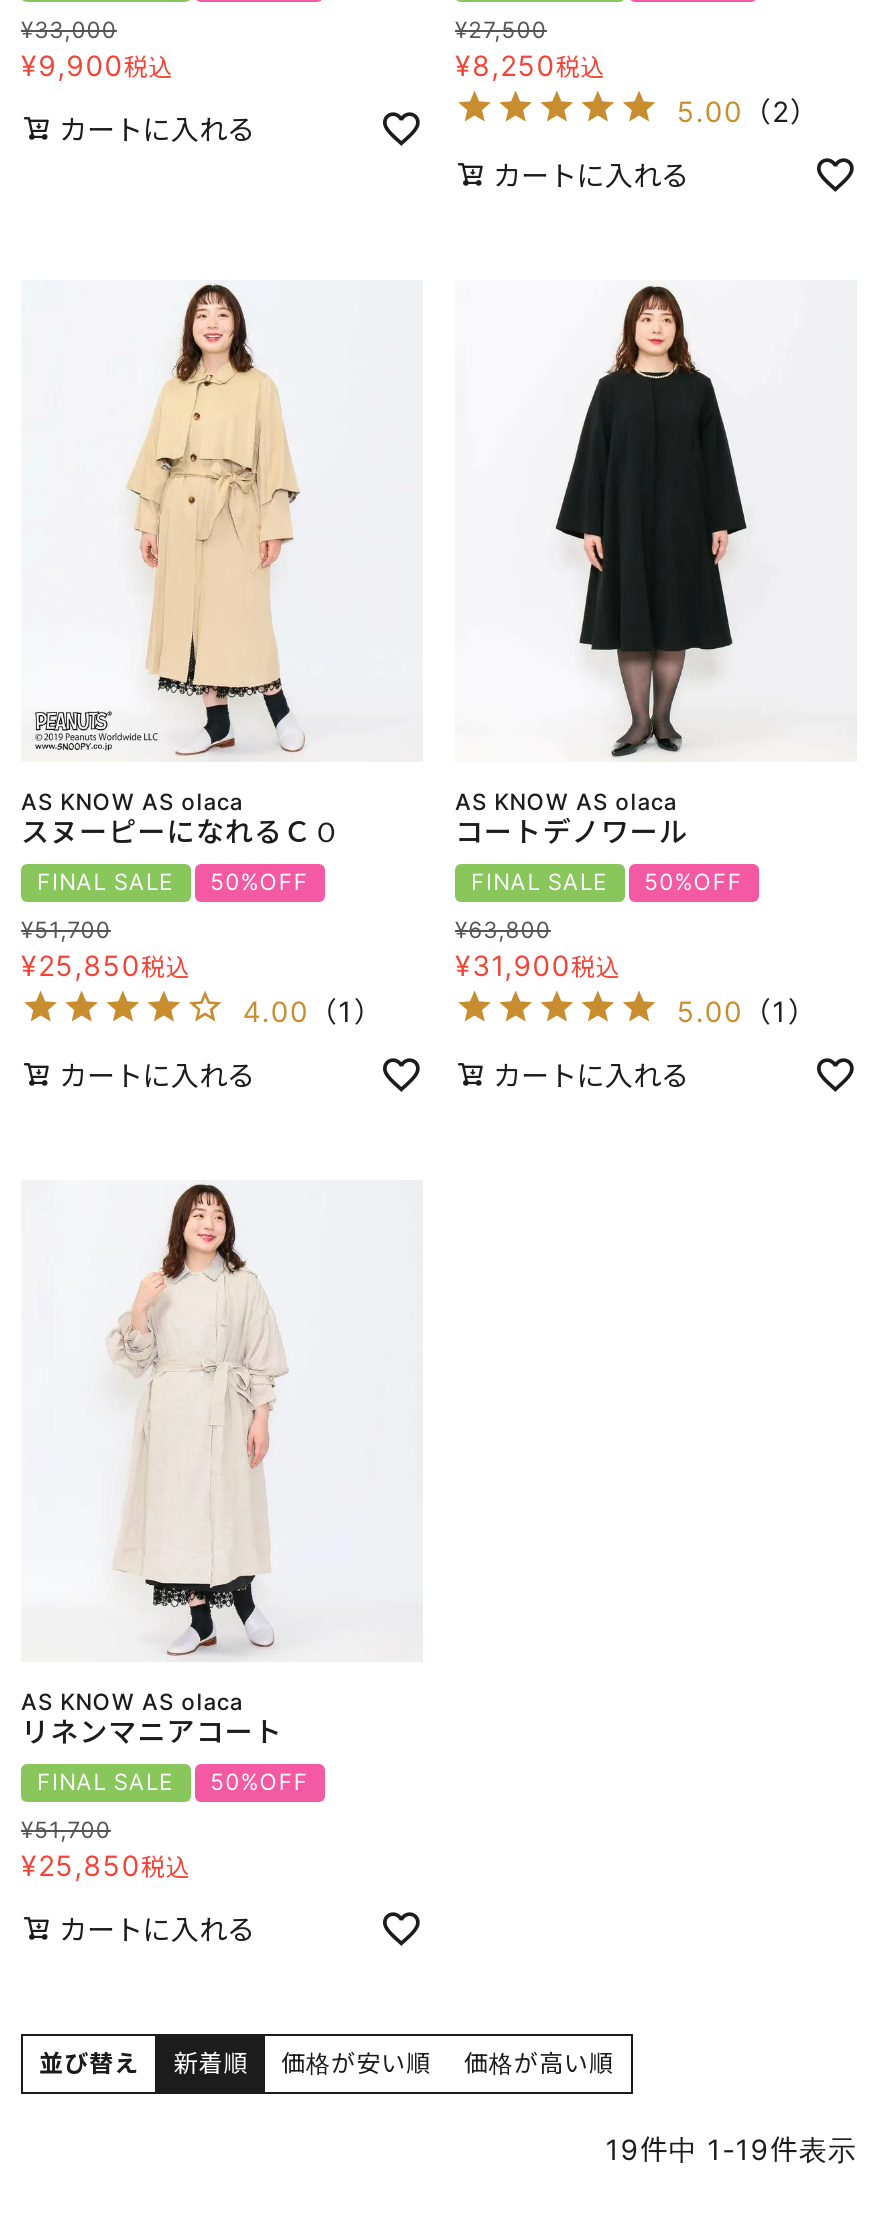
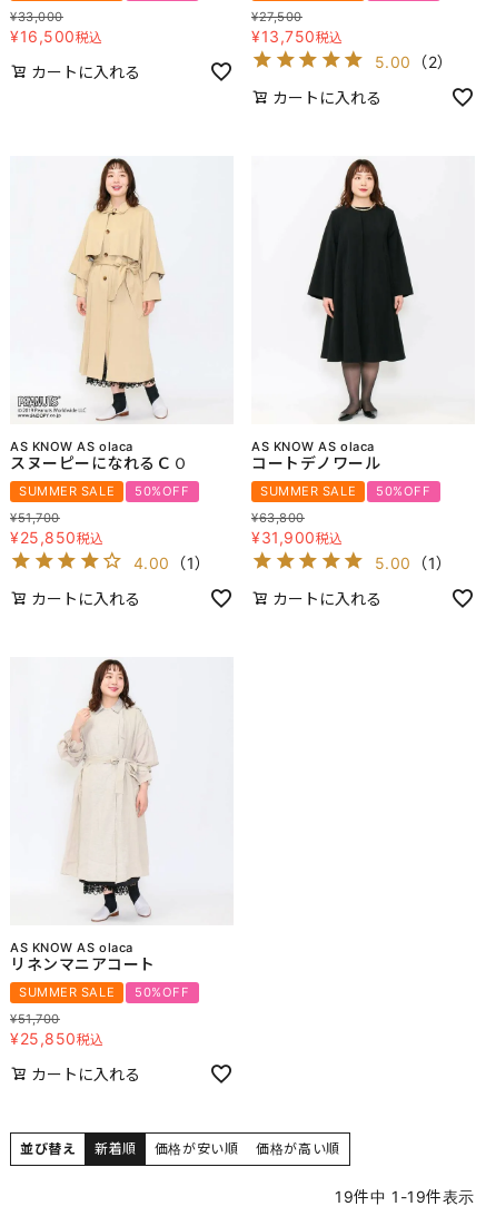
[21,47,174,81] ¥9,900税込 -> [10,26,104,45] ¥16,500税込
[455,47,606,81] ¥8,250税込 -> [251,26,344,45] ¥13,750税込
[37,867,174,895] FINAL SALE -> [19,483,115,499] SUMMER SALE
[471,867,608,895] FINAL SALE -> [260,483,356,499] SUMMER SALE
[37,1768,174,1796] FINAL SALE -> [19,984,115,1000] SUMMER SALE

